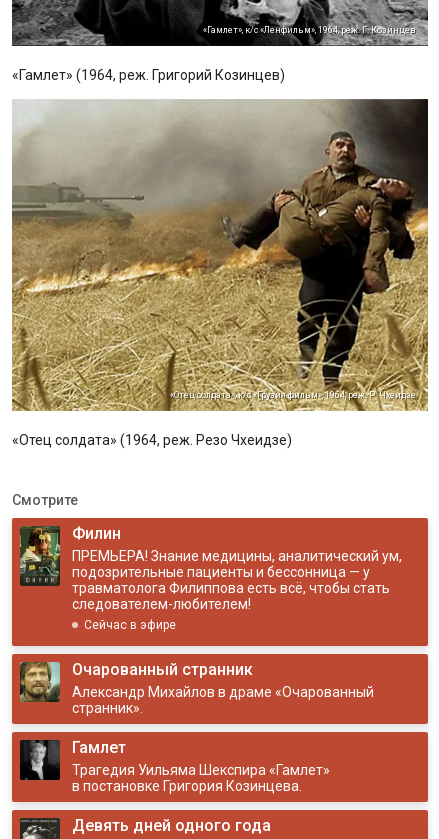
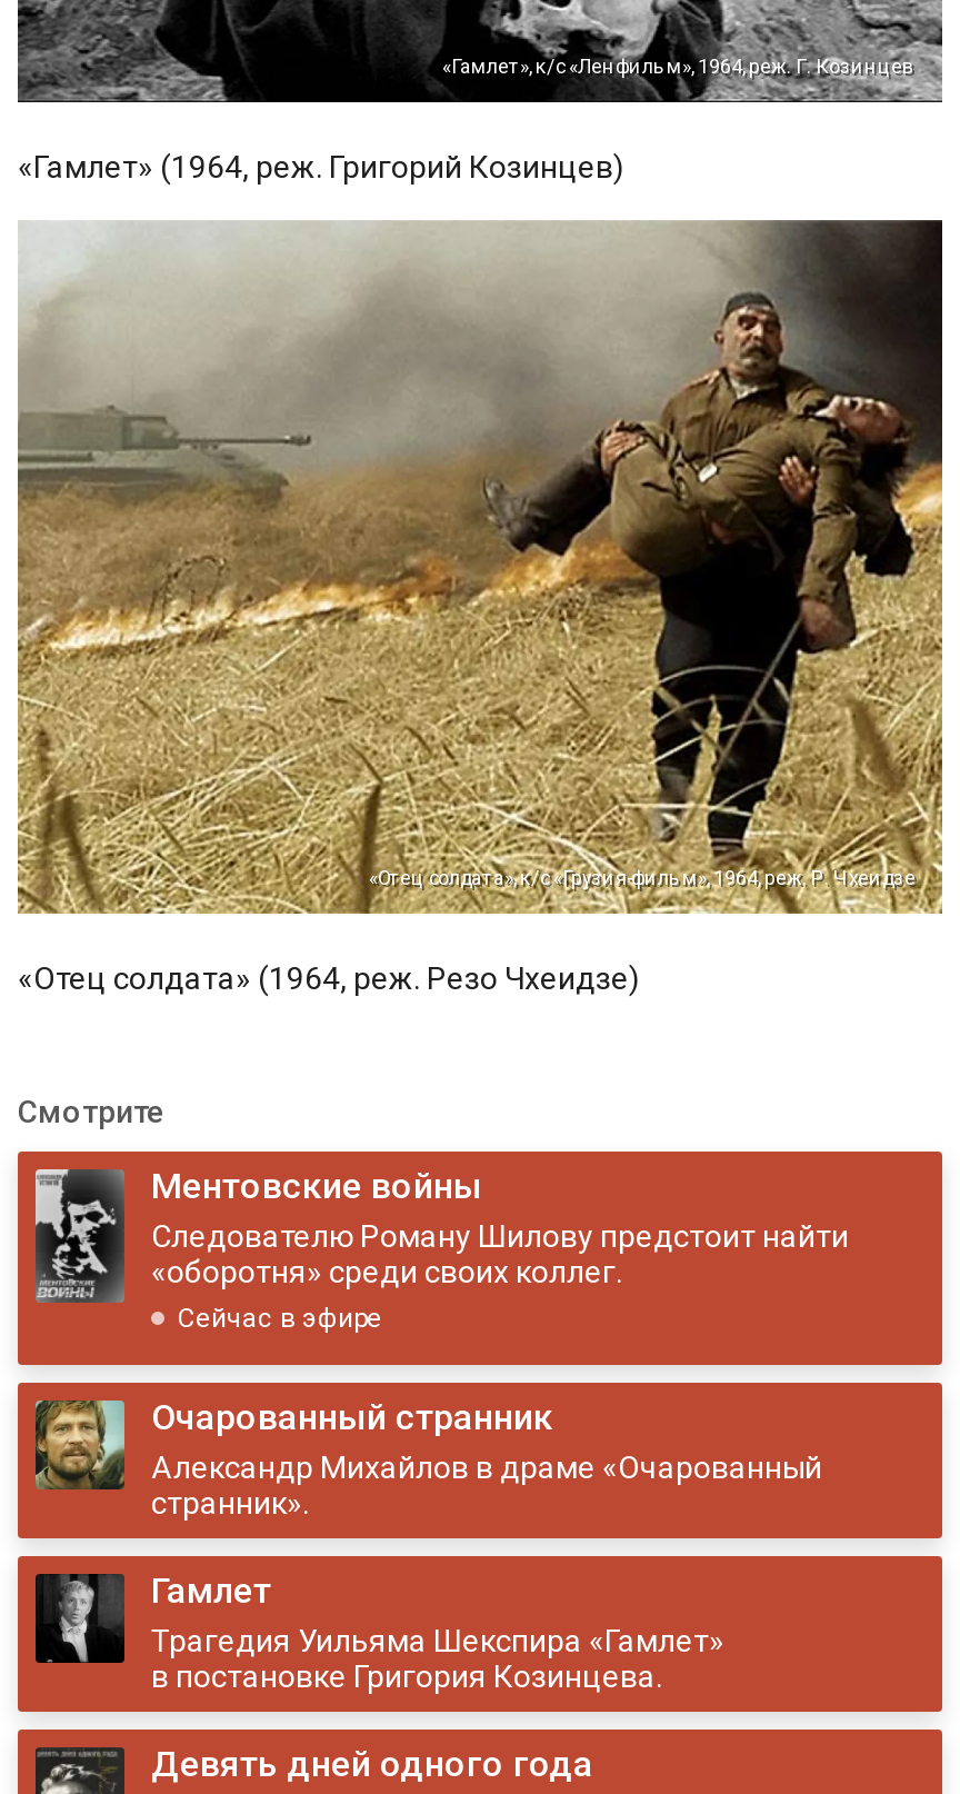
[19,524,402,612] [image] | Филин | ПРЕМЬЕРА! Знание медицины, аналитический ум, | подозрительные пациенты и бессонница — у | травматолога Филиппова есть всё, чтобы стать | следователем-любителем! -> [33,1165,849,1303] [image] | Ментовские войны | Следователю Роману Шилову предстоит найти | «оборотня» среди своих коллег.

